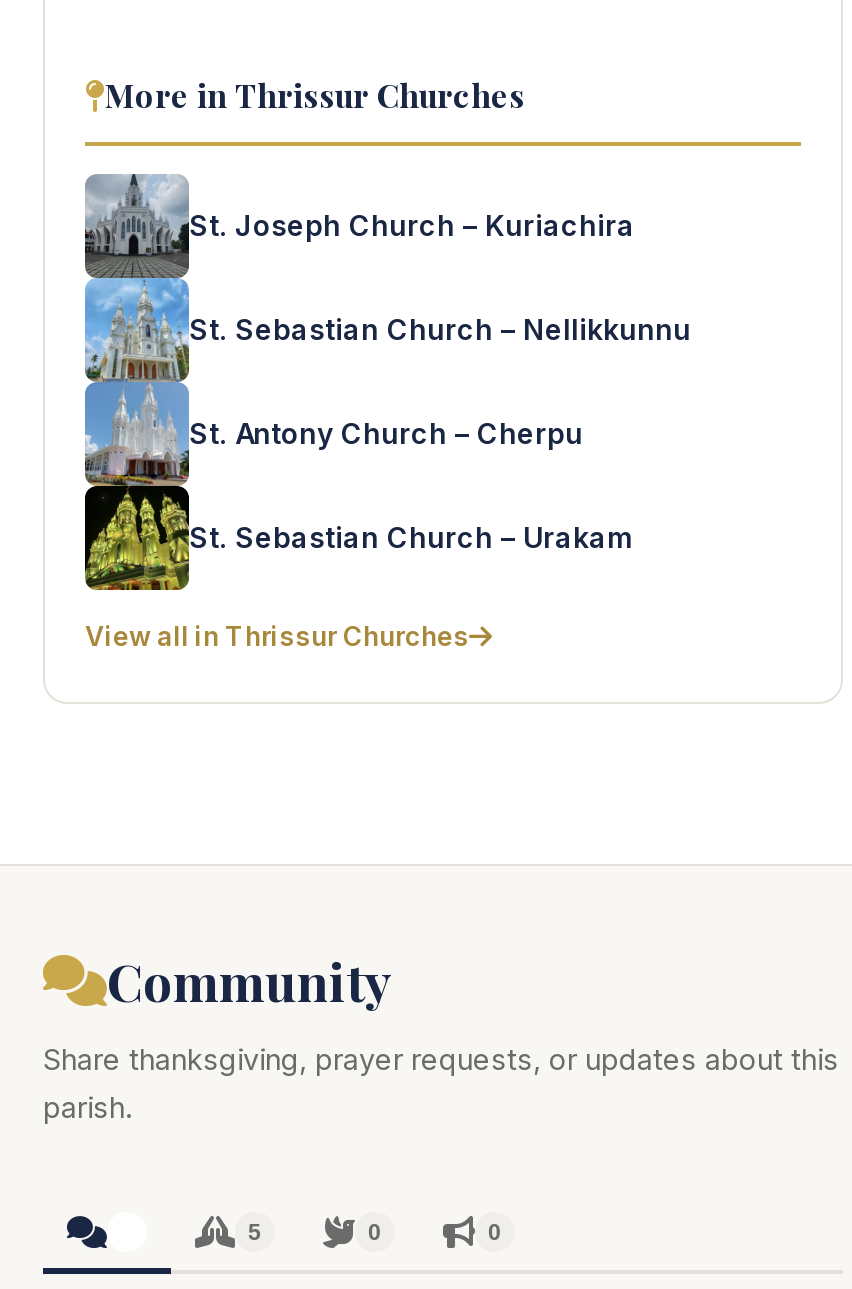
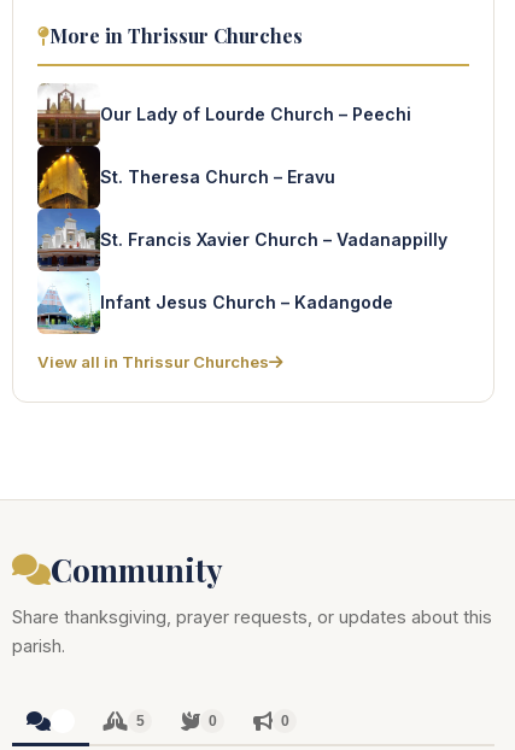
[83,174,635,592] [image] | St. Joseph Church – Kuriachira -> [36,84,411,335] [image] | Our Lady of Lourde Church – Peechi
[189,311,691,345] St. Sebastian Church – Nellikkunnu -> [100,166,335,186] St. Theresa Church – Eravu
[189,415,583,449] St. Antony Church – Cherpu -> [100,228,447,249] St. Francis Xavier Church – Vadanappilly
[189,519,631,553] St. Sebastian Church – Urakam -> [100,291,393,312] Infant Jesus Church – Kadangode

